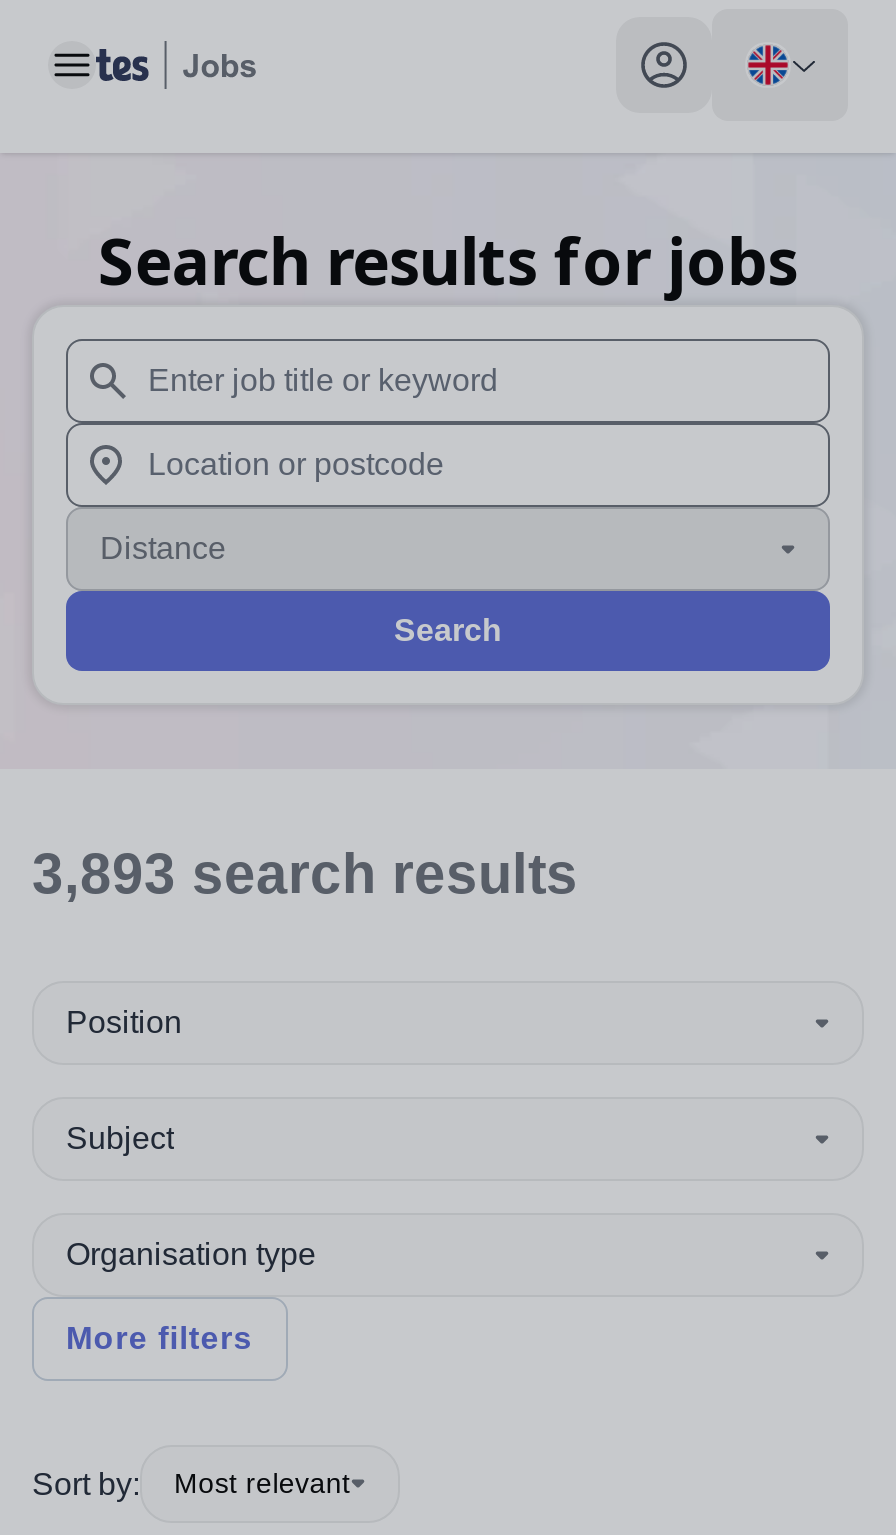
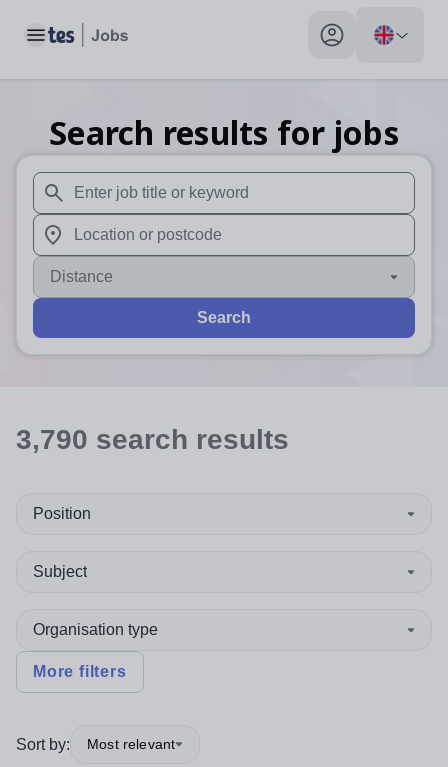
[32,843,578,905] 3,893 search results -> [16,424,289,455] 3,790 search results

